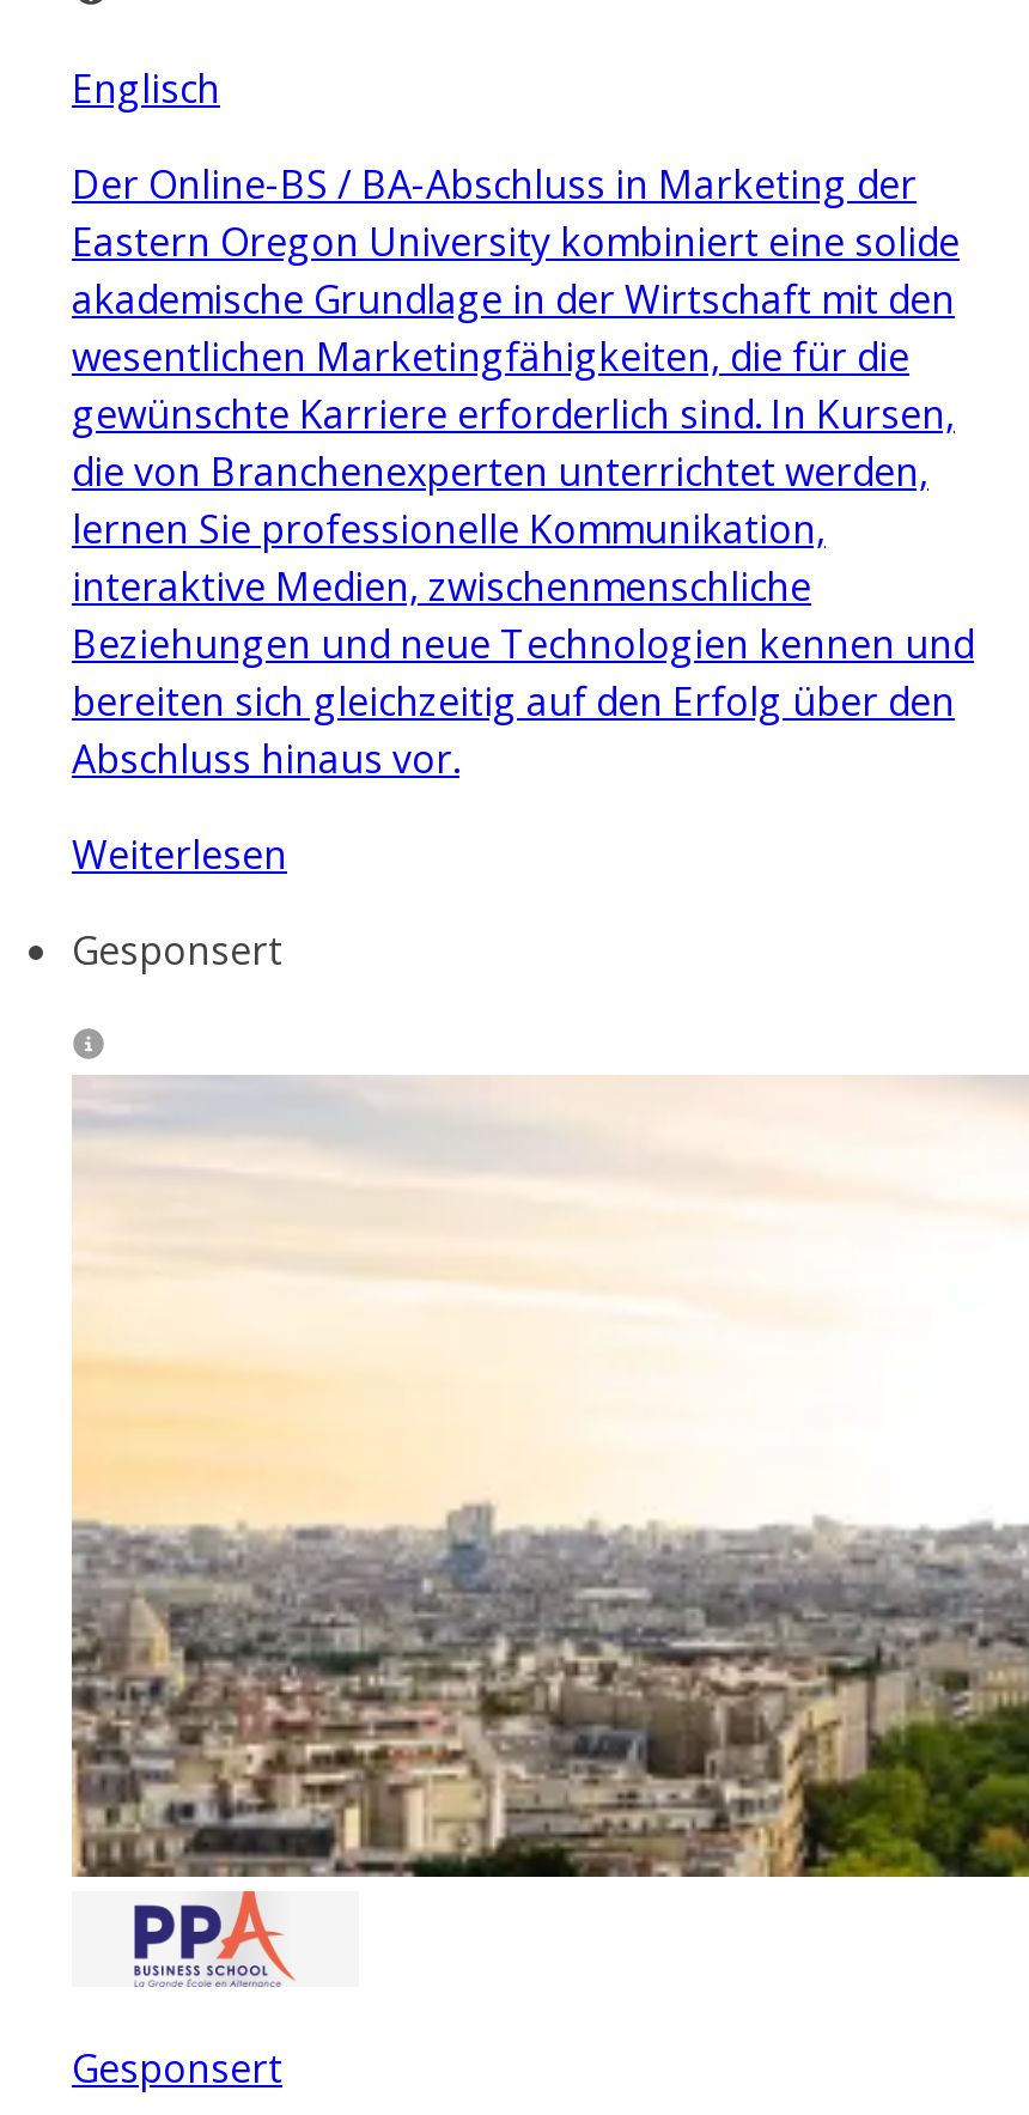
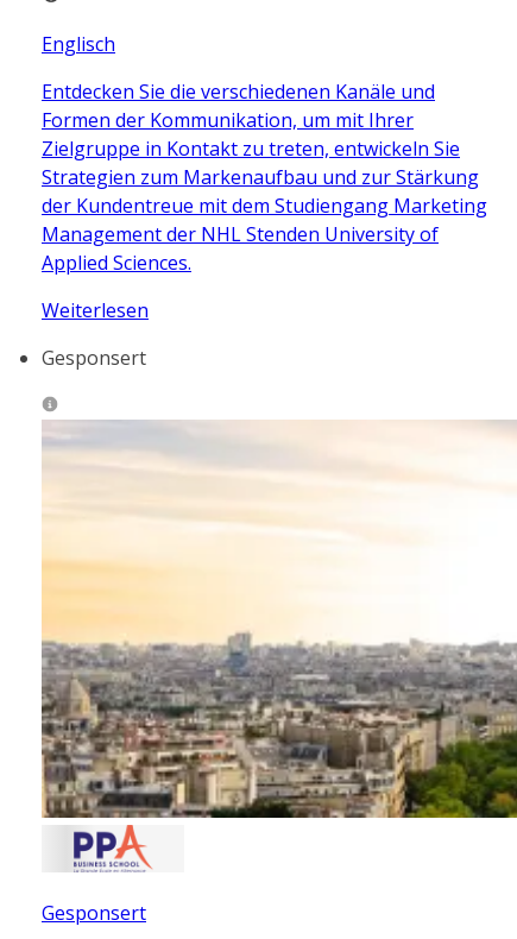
[72,157,974,784] Der Online-BS / BA-Abschluss in Marketing der | Eastern Oregon University kombiniert eine solide | akademische Grundlage in der Wirtschaft mit den | wesentlichen Marketingfähigkeiten, die für die | gewünschte Karriere erforderlich sind. In Kursen, | die von Branchenexperten unterrichtet werden, | lernen Sie professionelle Kommunikation, | interaktive Medien, zwischenmenschliche | Beziehungen und neue Technologien kennen und | bereiten sich gleichzeitig auf den Erfolg über den | Abschluss hinaus vor. -> [42,78,487,275] Entdecken Sie die verschiedenen Kanäle und | Formen der Kommunikation, um mit Ihrer | Zielgruppe in Kontakt zu treten, entwickeln Sie | Strategien zum Markenaufbau und zur Stärkung | der Kundentreue mit dem Studiengang Marketing | Management der NHL Stenden University of | Applied Sciences.

